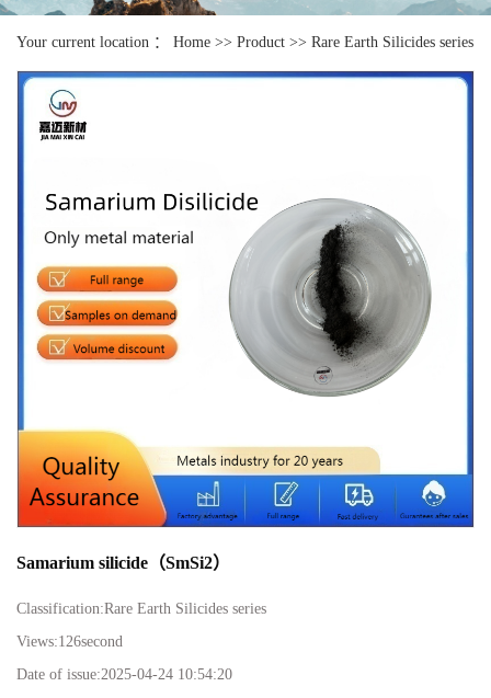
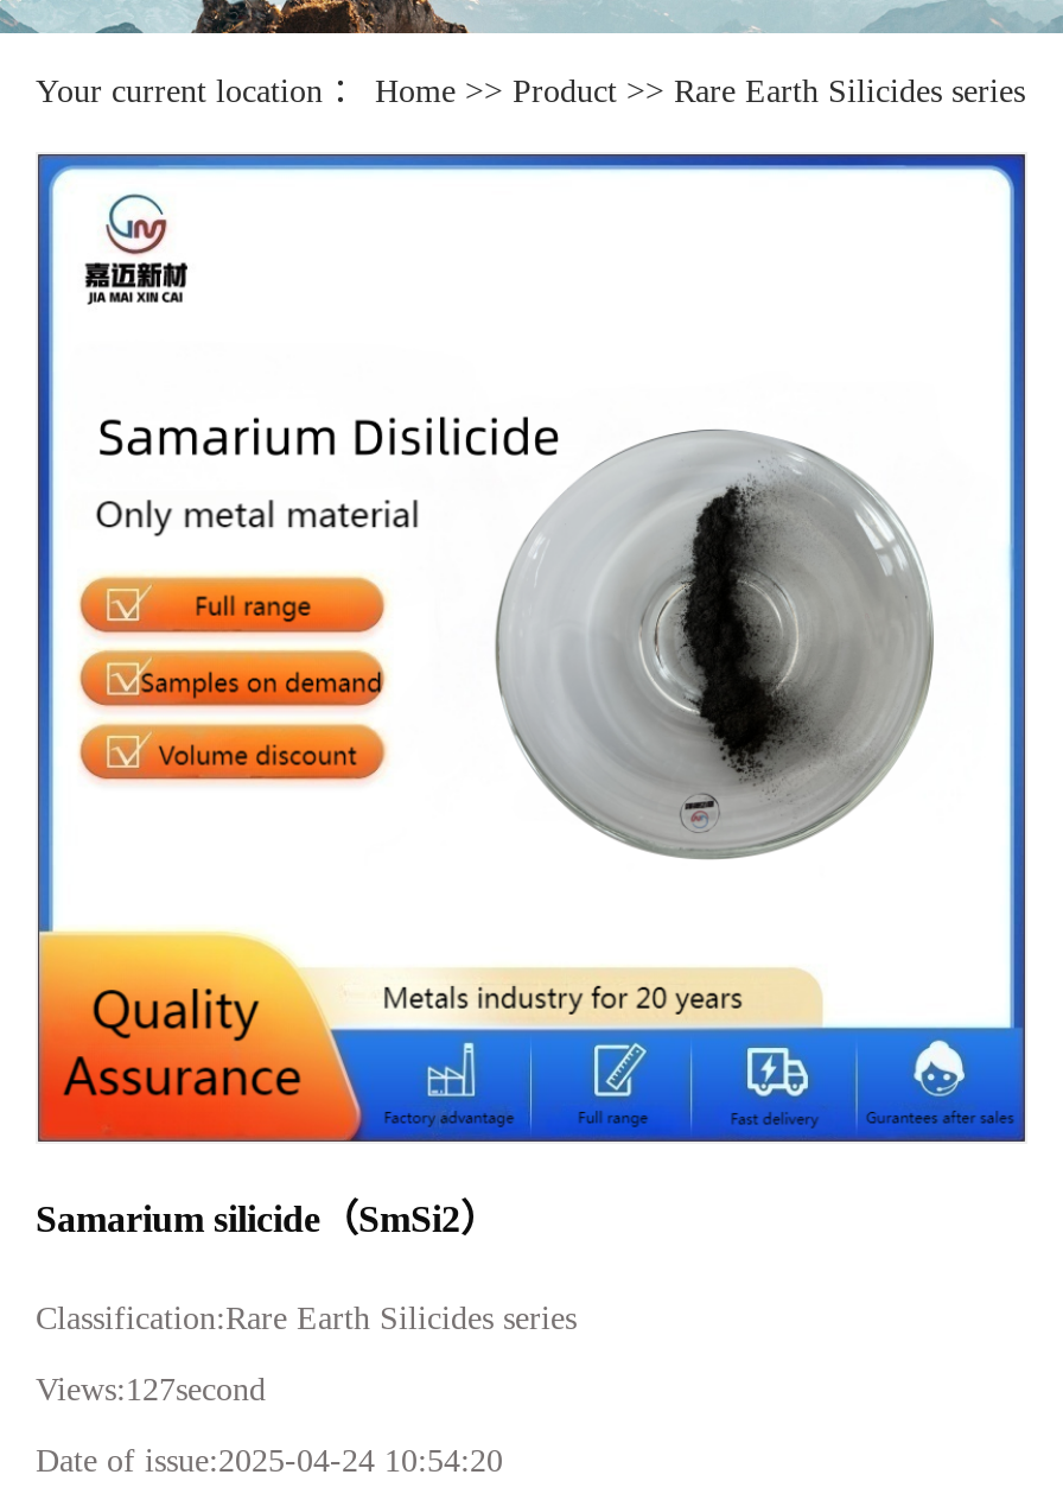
[16,633,123,650] Views:126second -> [36,1372,266,1407] Views:127second

